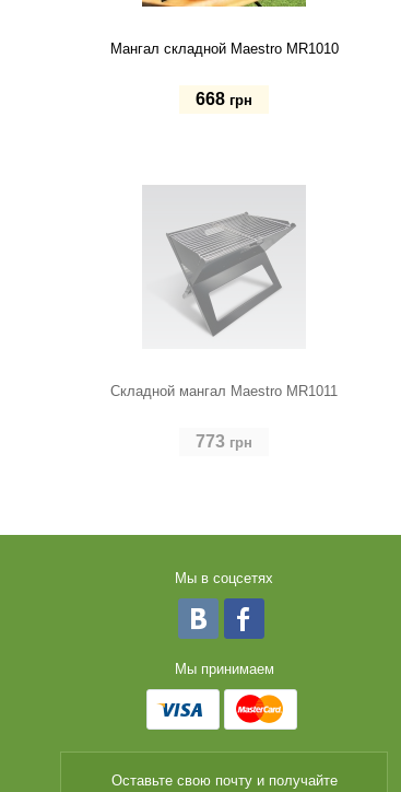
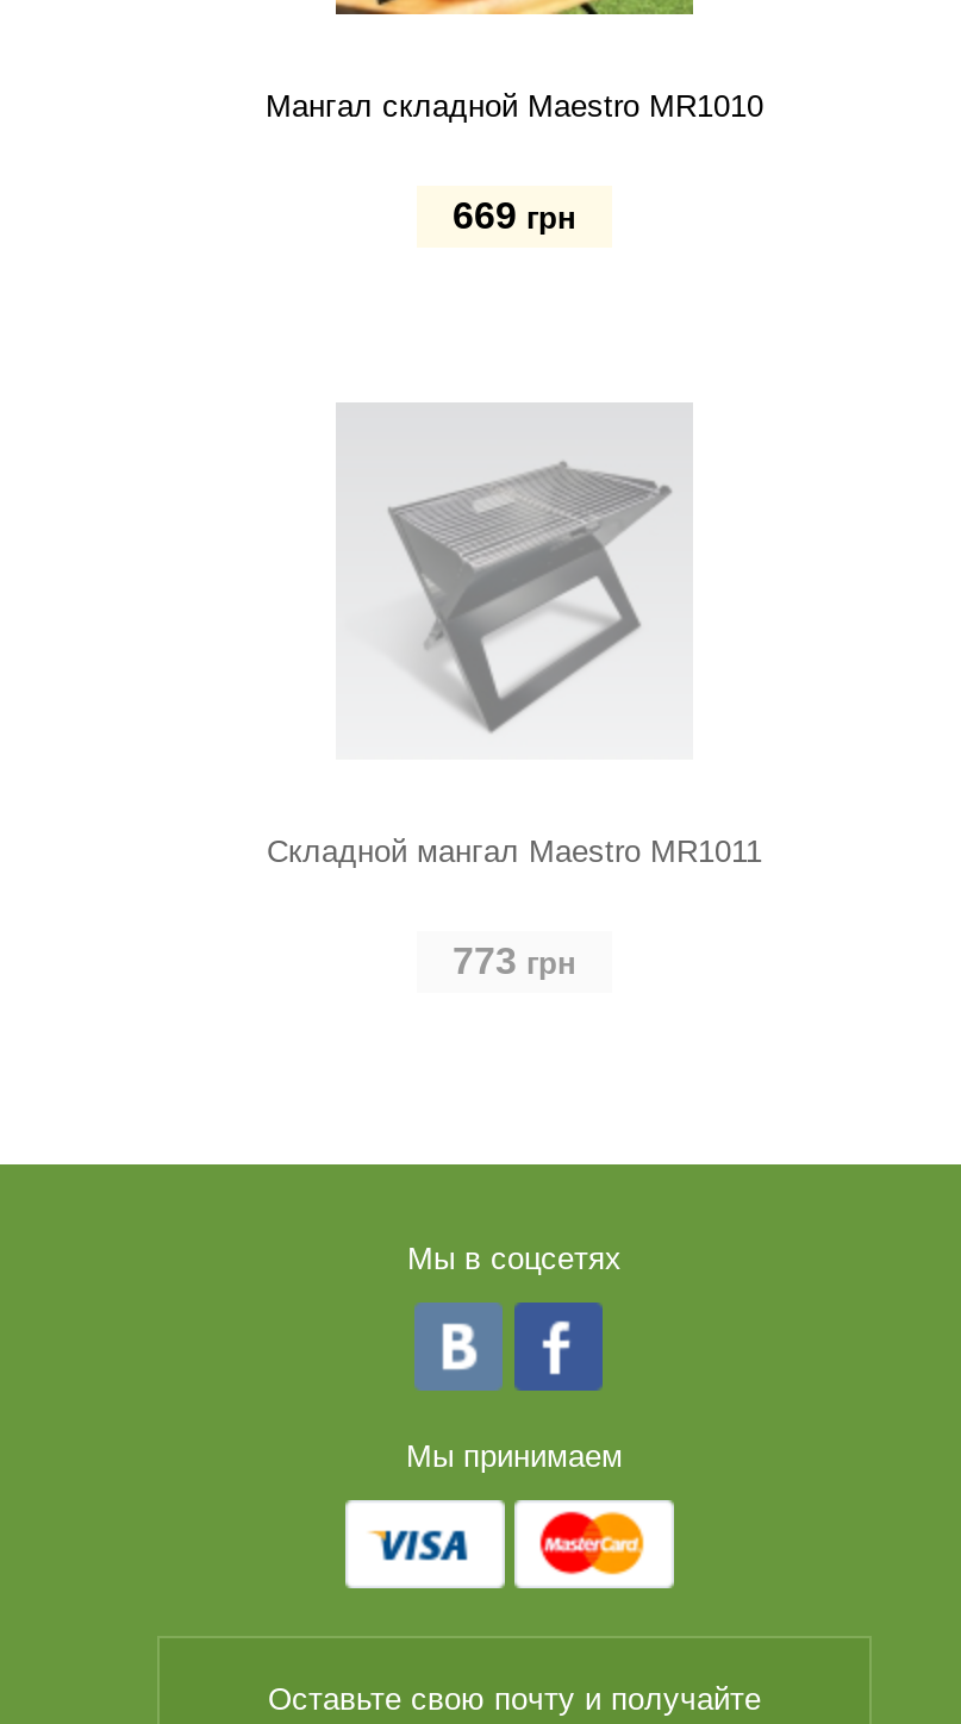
[196,90,252,108] 668 грн -> [453,195,576,236] 669 грн

